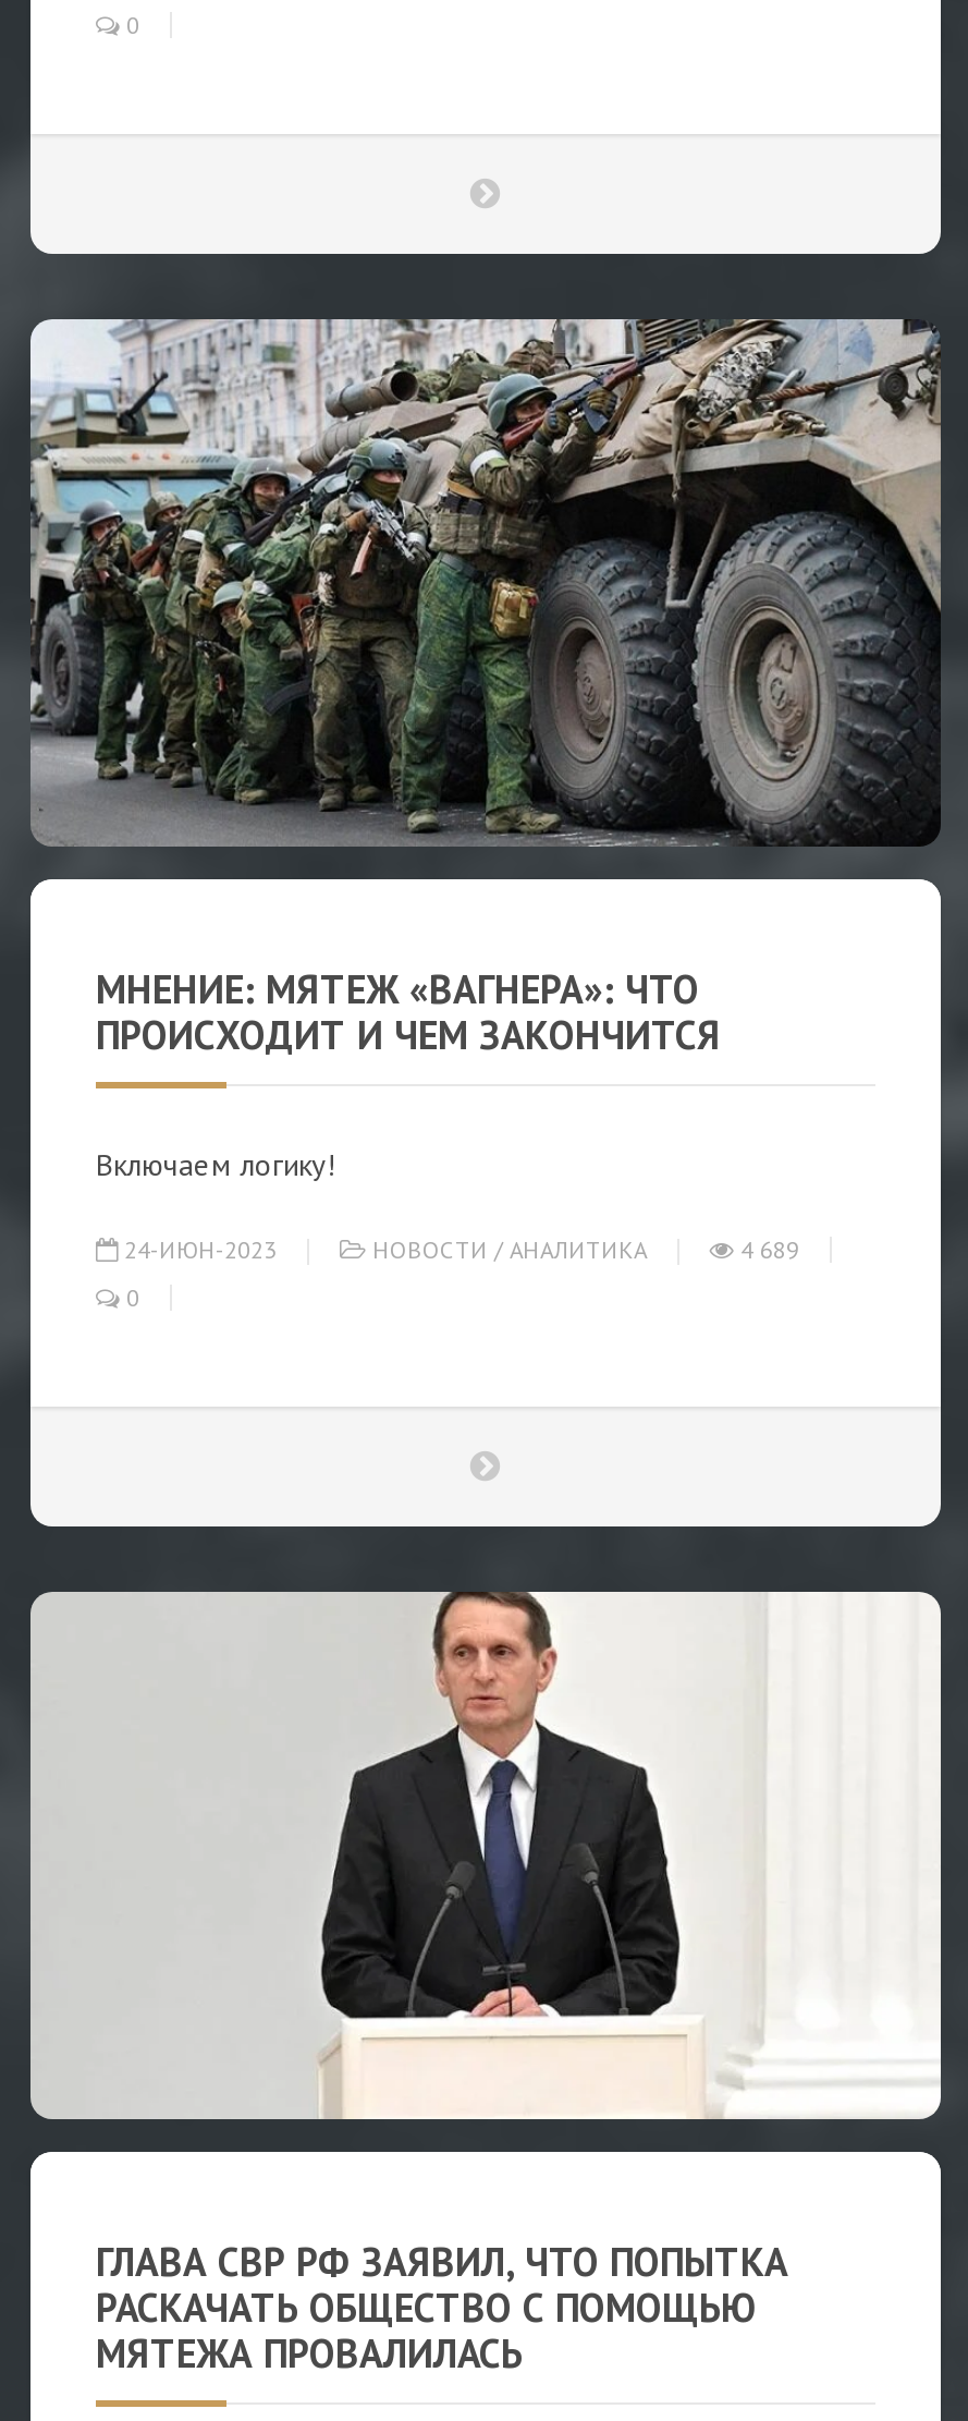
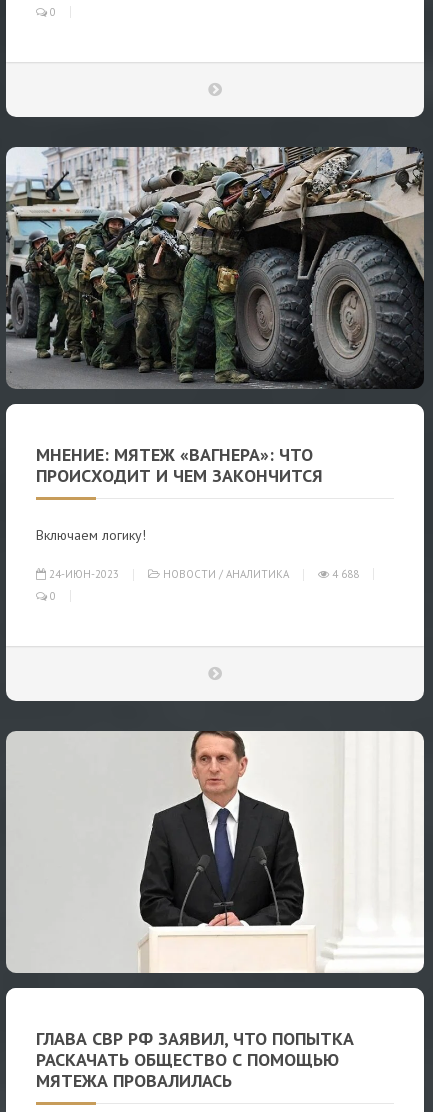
[734,1235,799,1265] 4 689 -> [329,567,359,581] 4 688

